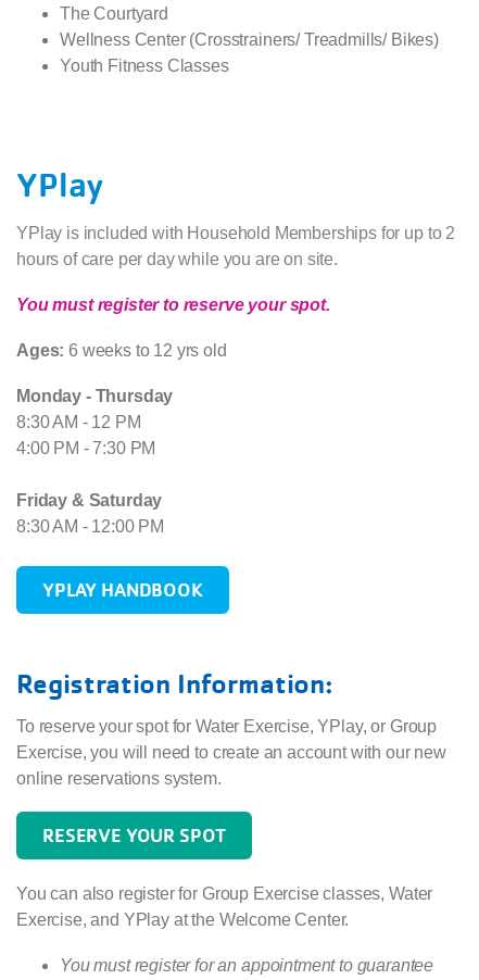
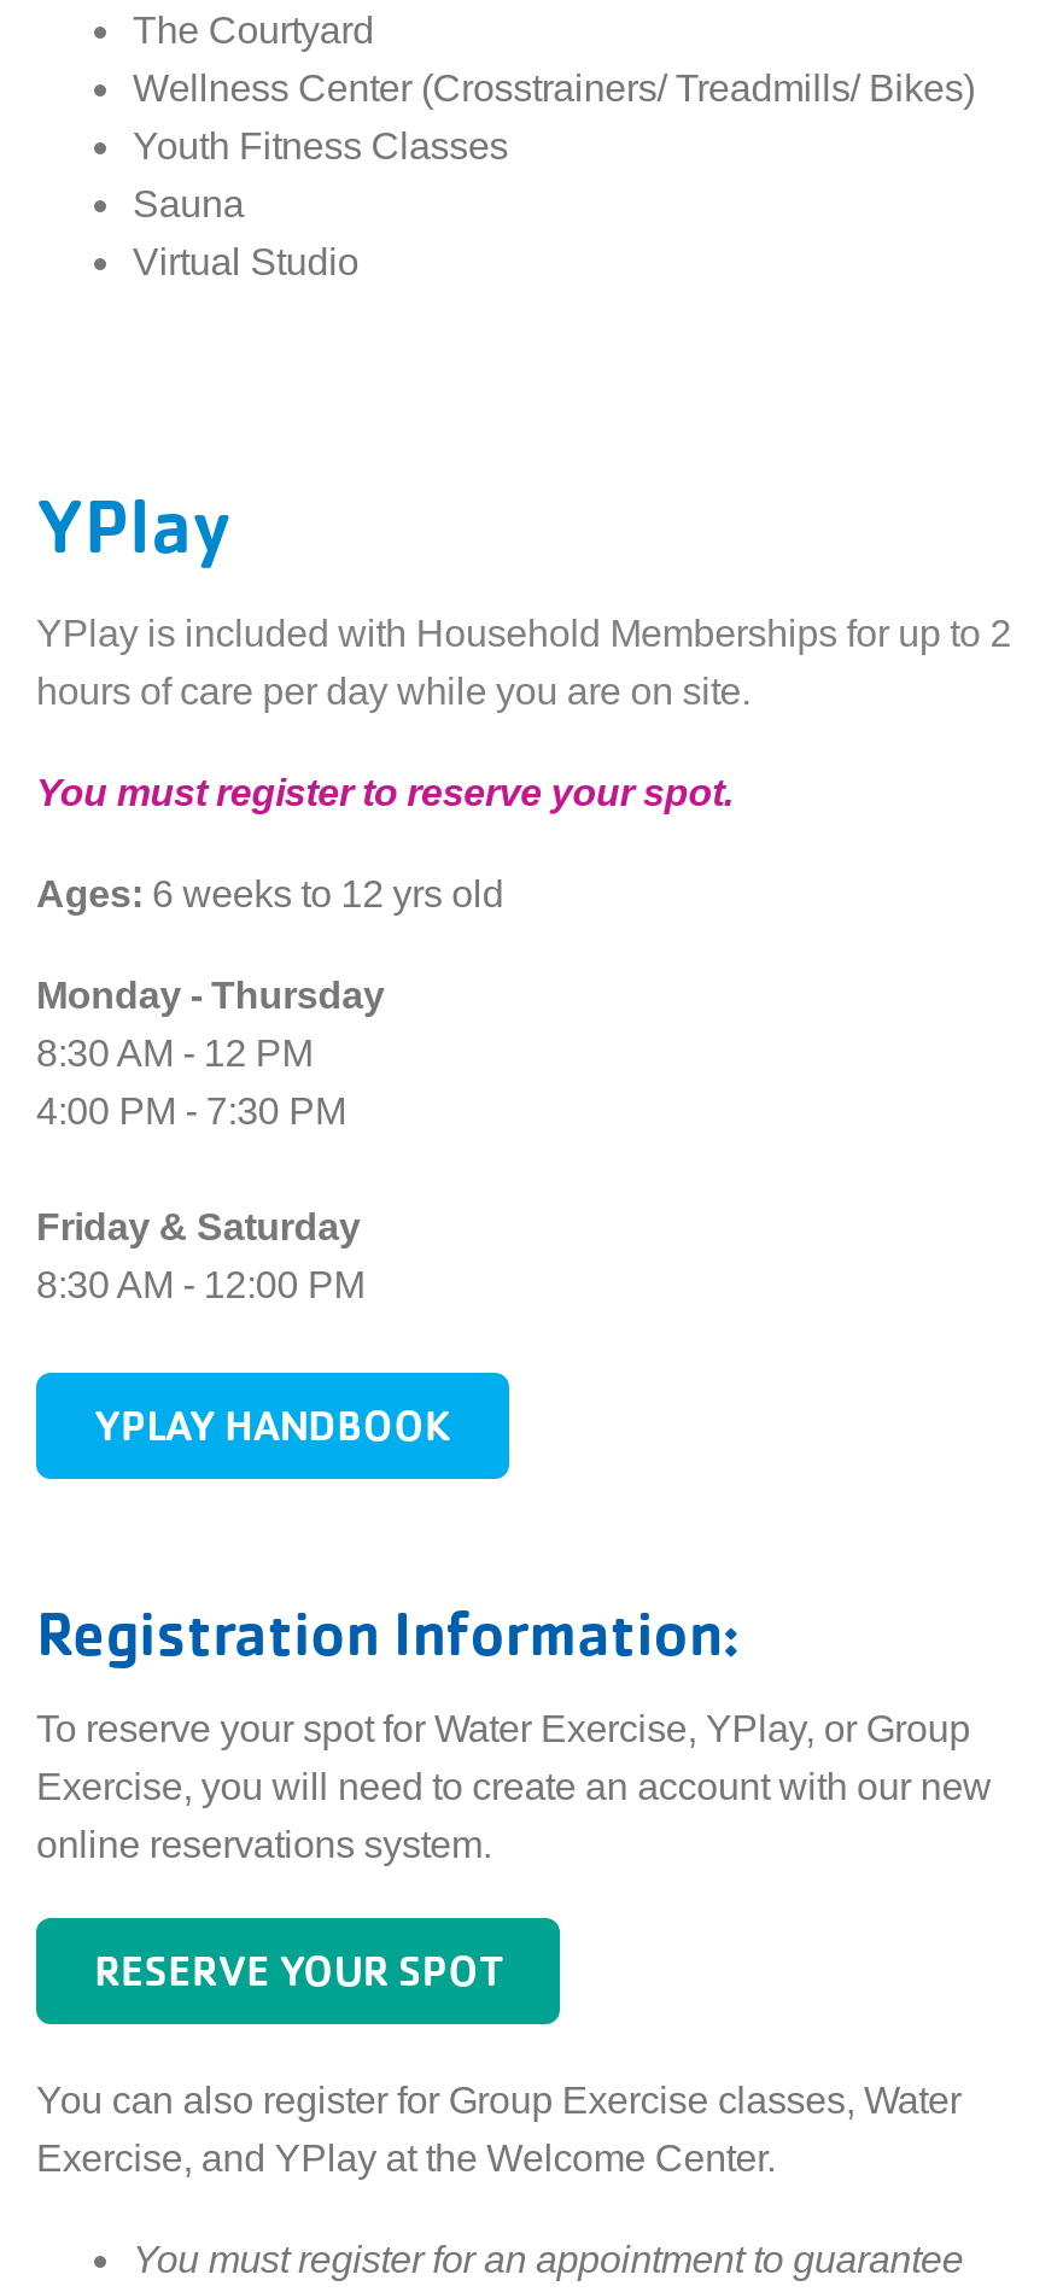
none -> [133,183,359,282] Sauna | Virtual Studio

